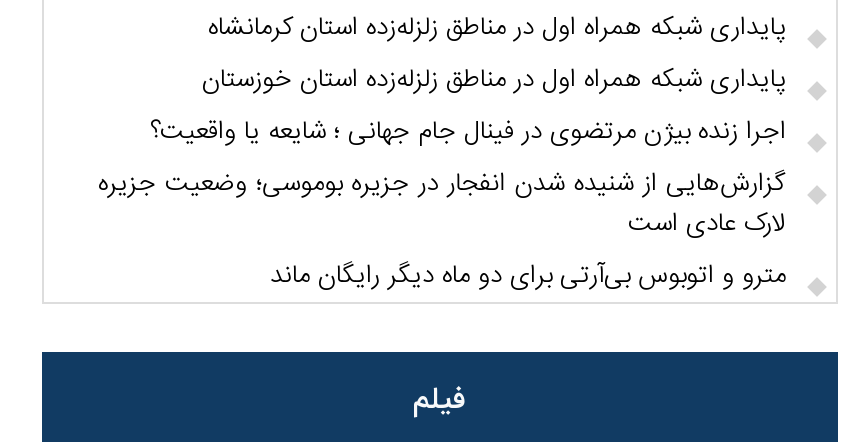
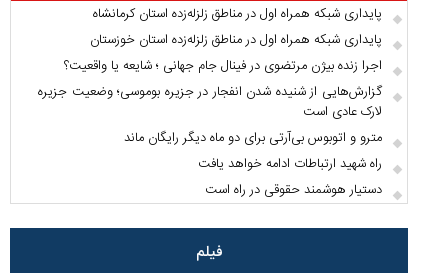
none -> [198,153,382,201] راه شهید ارتباطات ادامه خواهد یافت | دستیار هوشمند حقوقی در راه است

